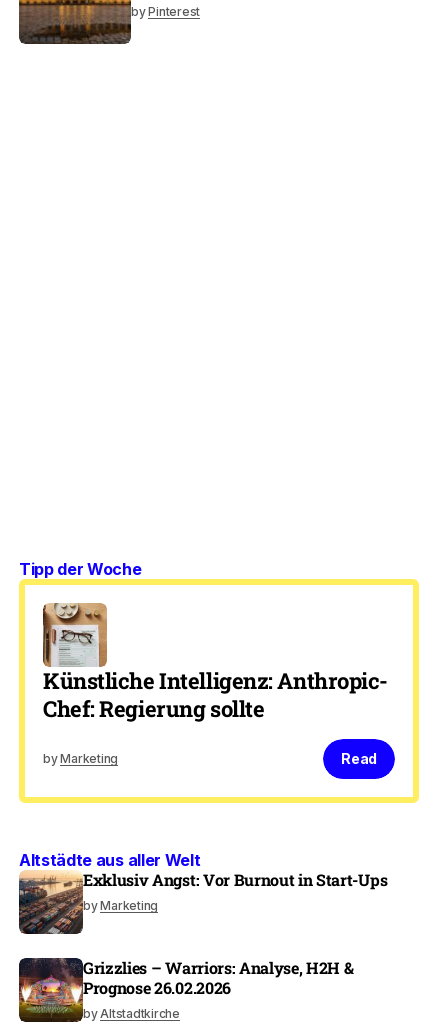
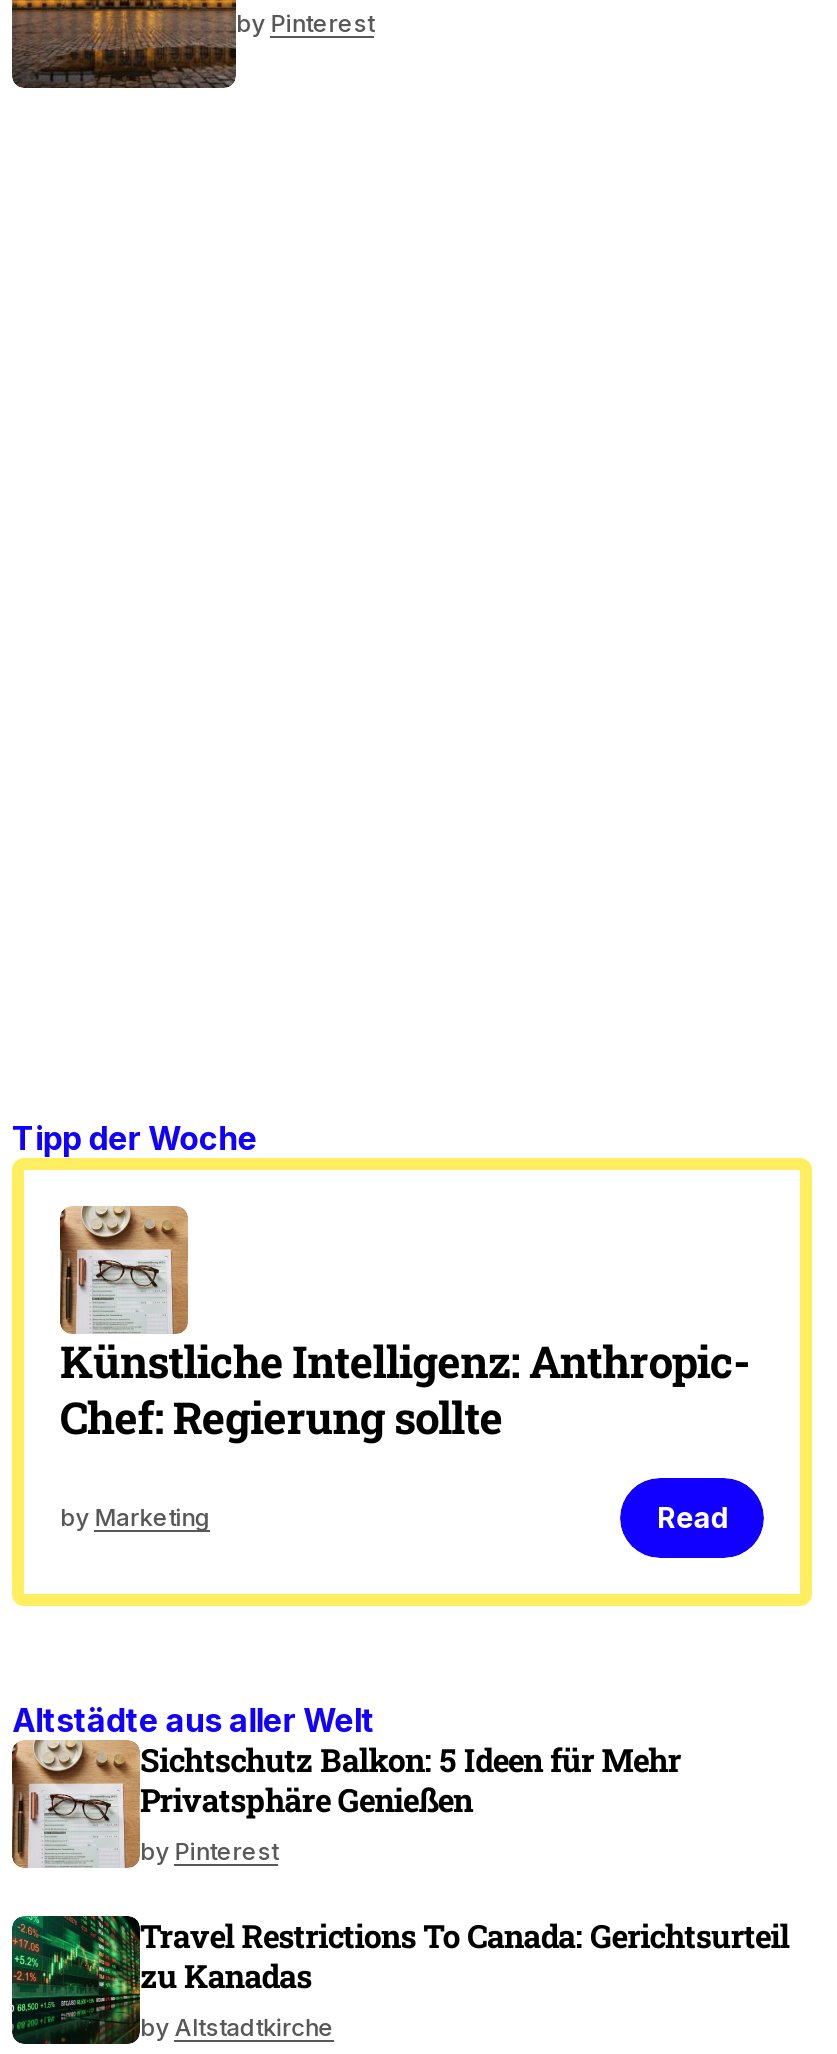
[18,869,387,935] [image] | Exklusiv Angst: Vor Burnout in Start-Ups | by Marketing -> [10,1738,681,1868] [image] | Sichtschutz Balkon: 5 Ideen für Mehr | Privatsphäre Genießen | by Pinterest
[18,957,353,1022] [image] | Grizzlies – Warriors: Analyse, H2H & | Prognose 26.02.2026 -> [10,1914,789,2044] [image] | Travel Restrictions To Canada: Gerichtsurteil | zu Kanadas

